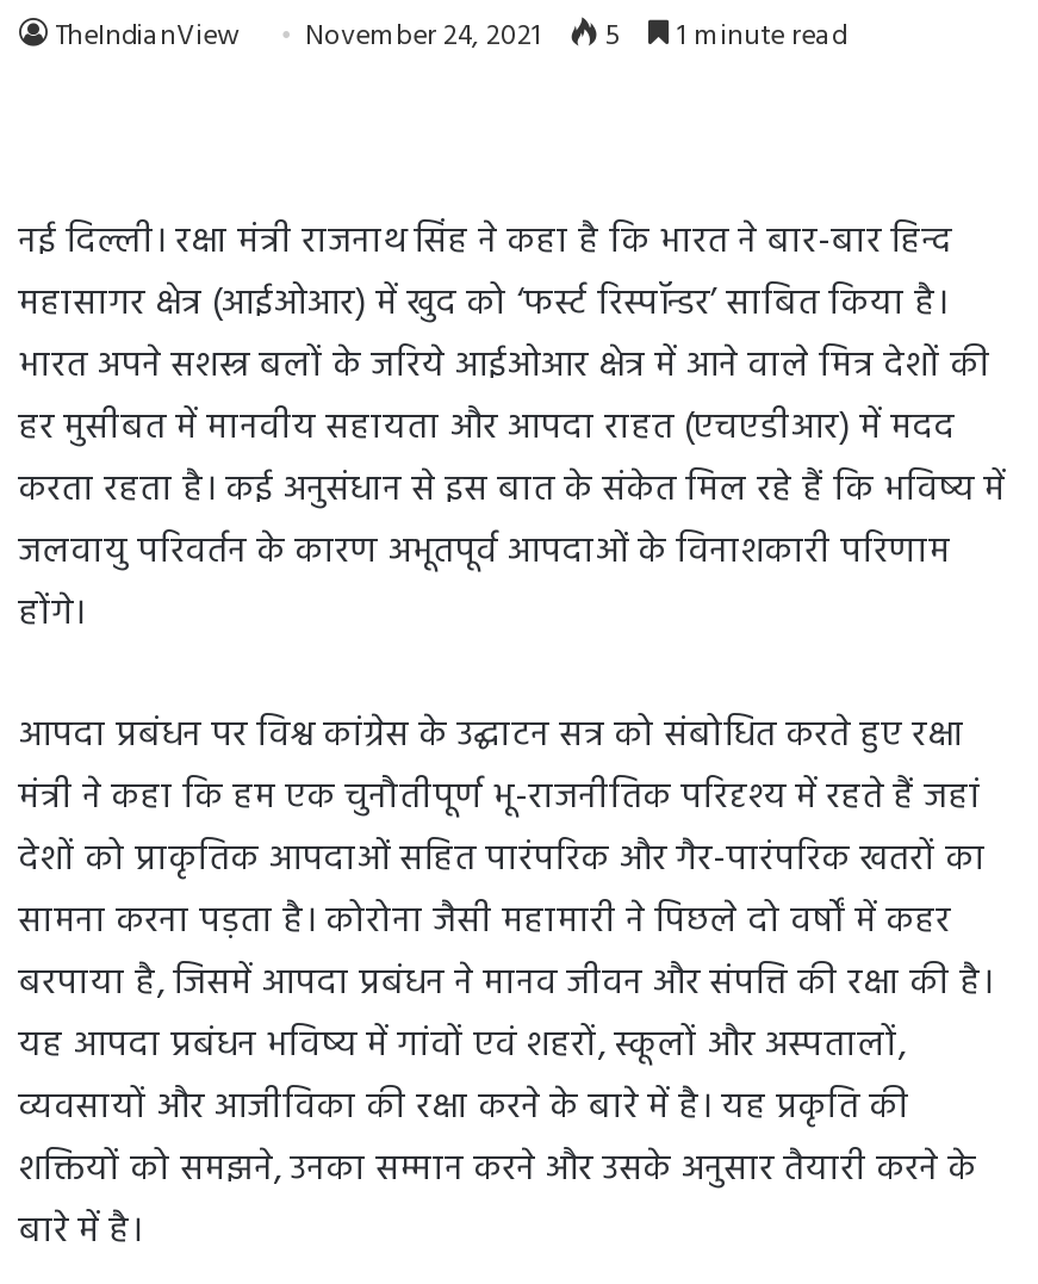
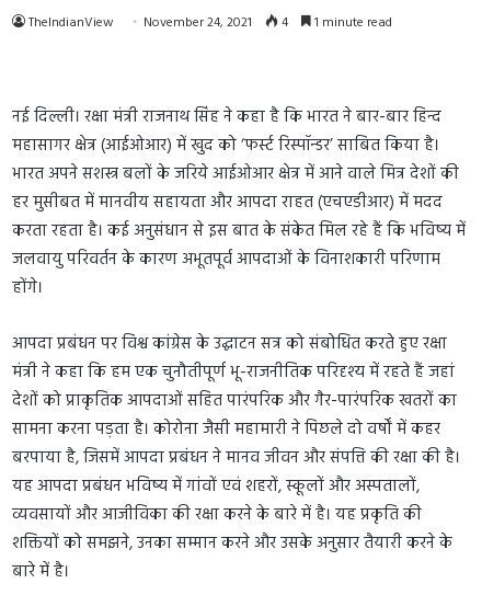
[55,12,846,60] TheIndianView November 24, 2021 5 1 minute read -> [28,12,392,34] TheIndianView November 24, 2021 4 1 minute read

